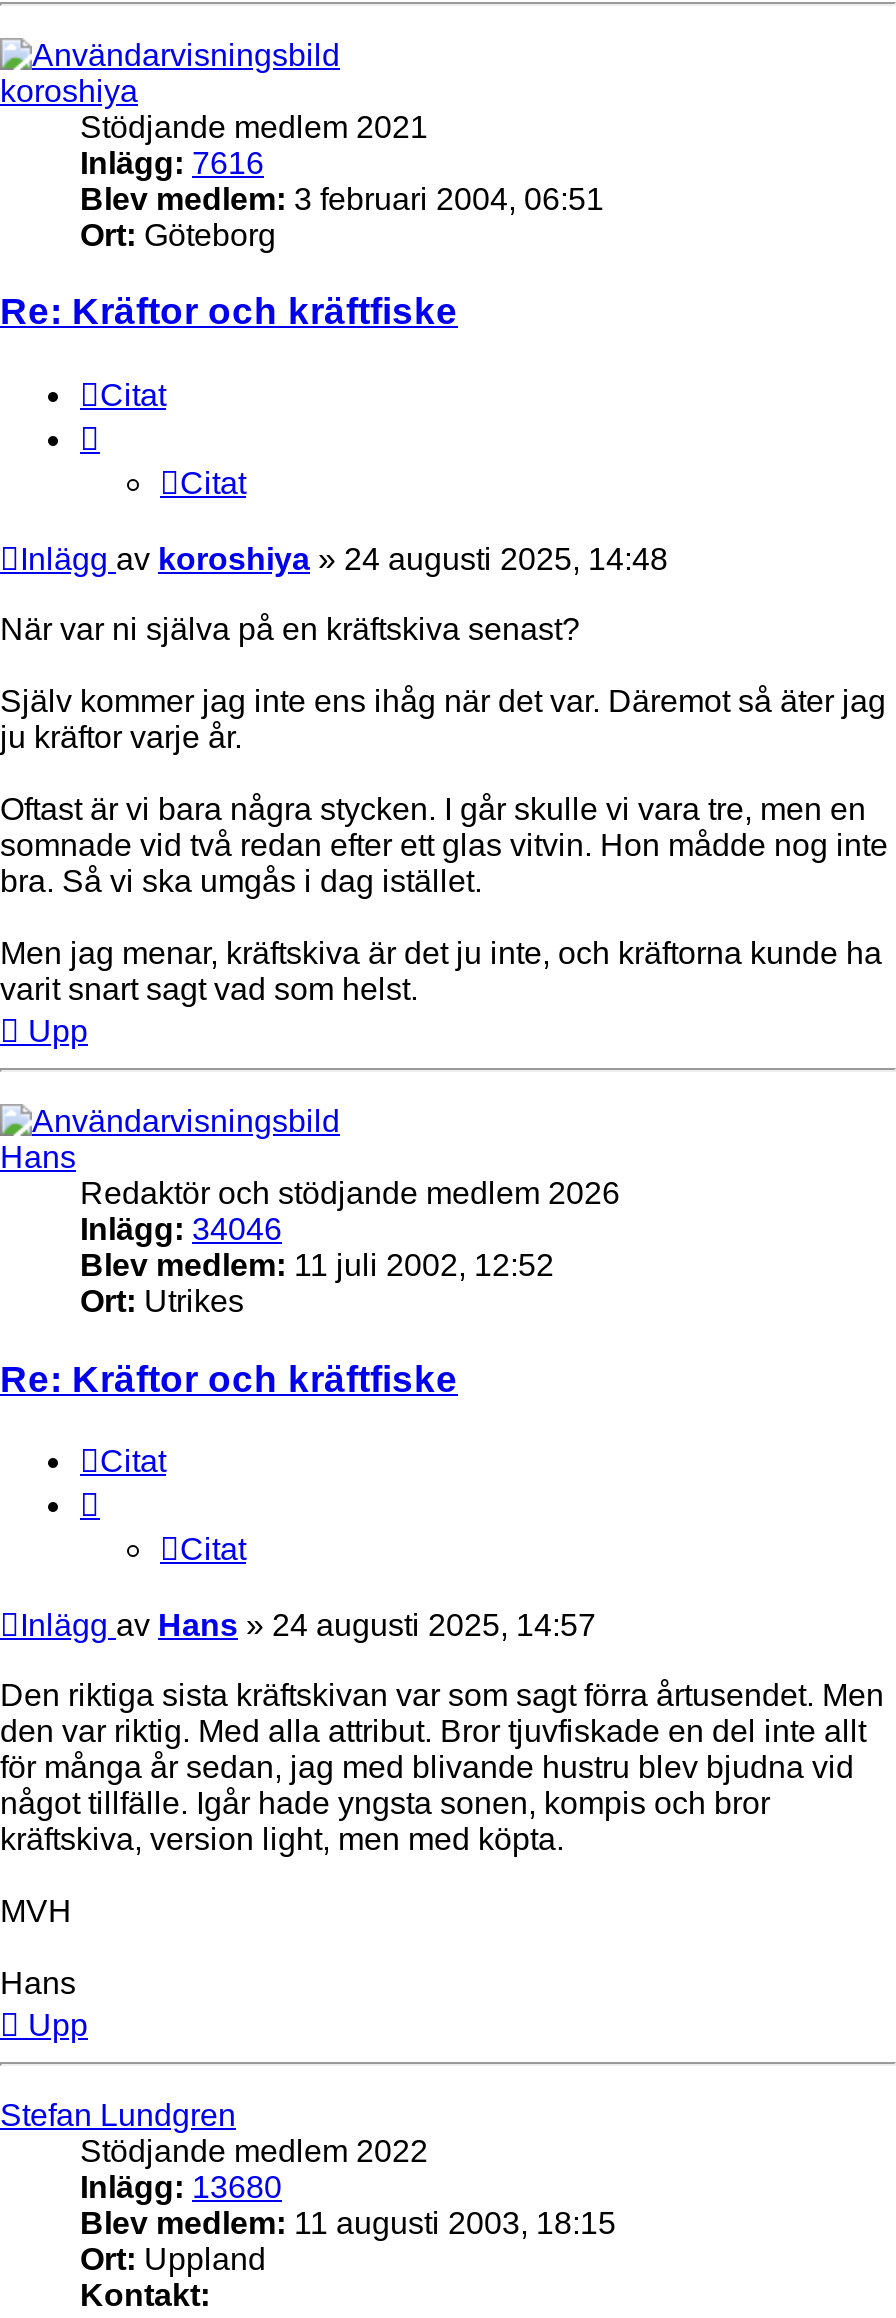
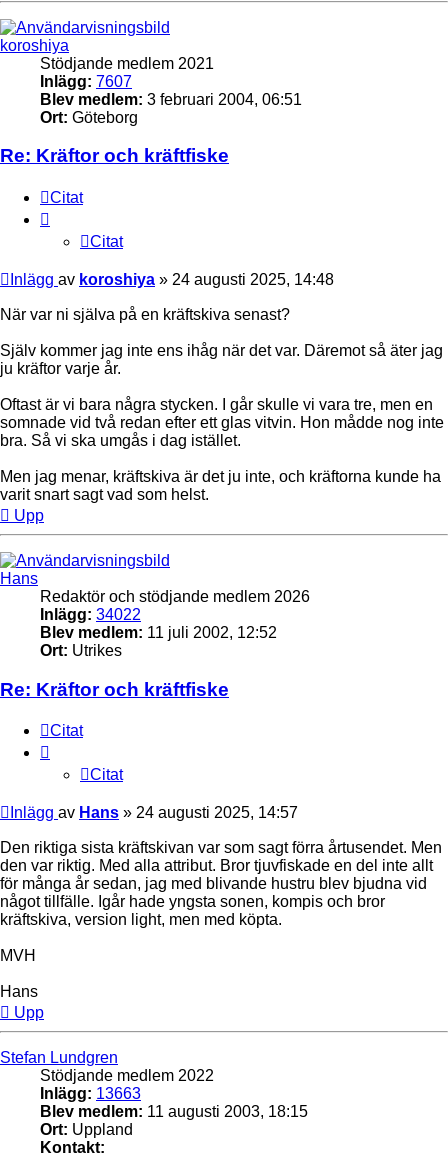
[80,145,264,179] Inlägg: 7616 -> [40,72,132,89] Inlägg: 7607
[80,1212,282,1246] Inlägg: 34046 -> [40,606,141,623] Inlägg: 34022
[80,2171,282,2205] Inlägg: 13680 -> [40,1085,141,1102] Inlägg: 13663

